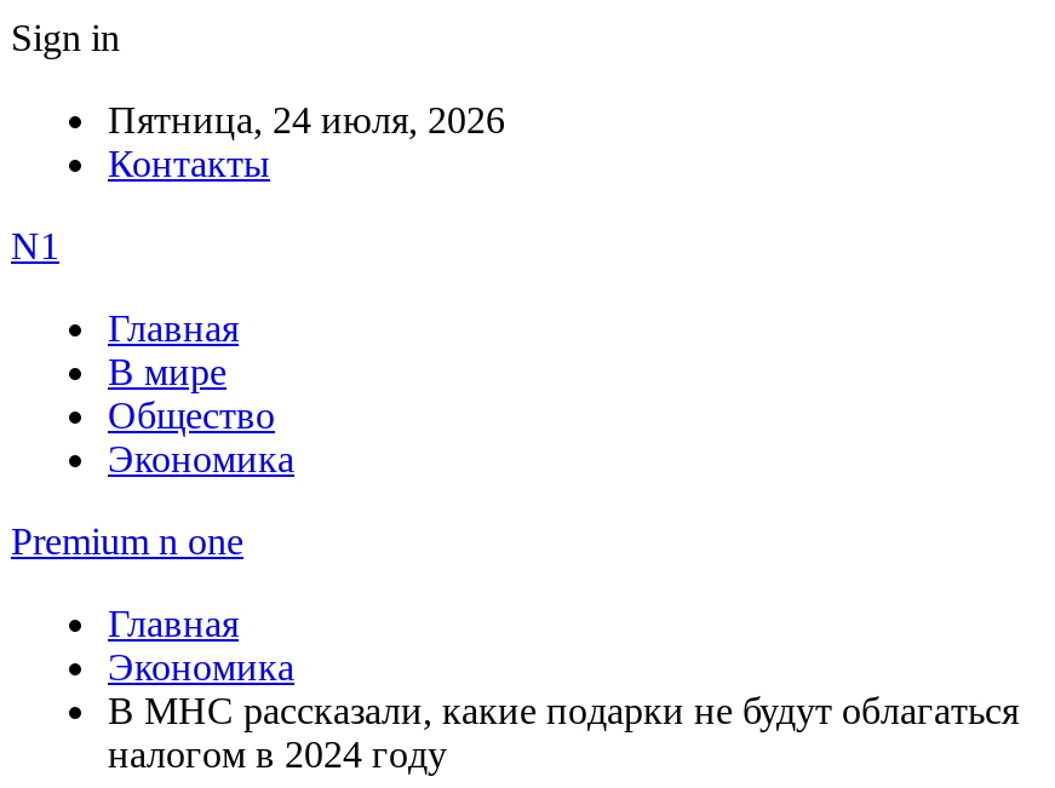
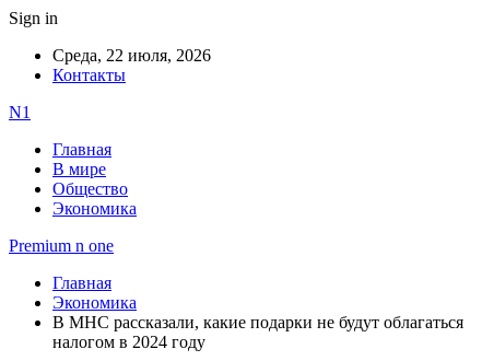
[108,99,505,140] Пятница, 24 июля, 2026 -> [52,46,211,65] Среда, 22 июля, 2026

